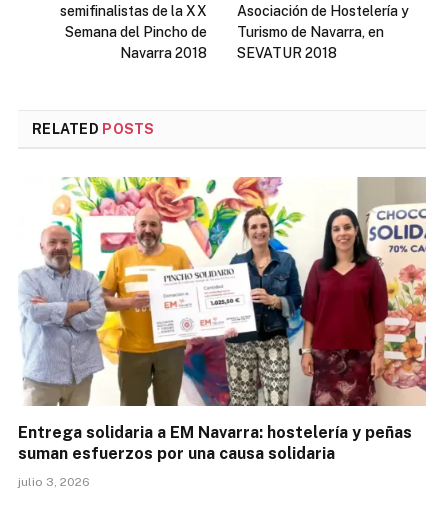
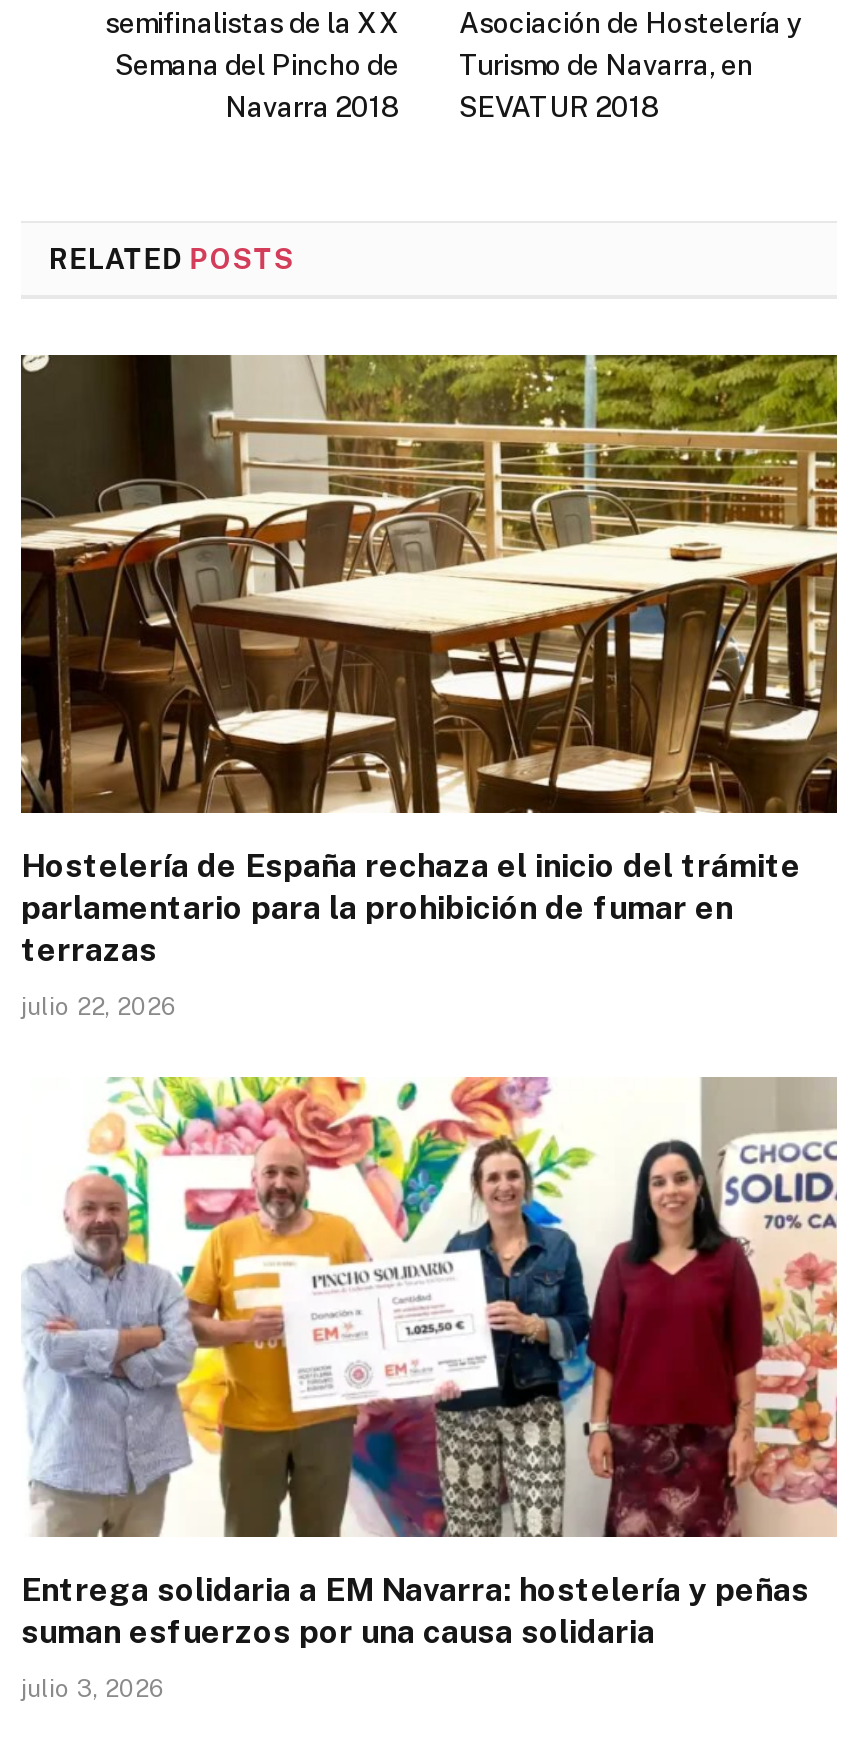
none -> [19,352,839,1021] [image] | Hostelería de España rechaza el inicio del trámite | parlamentario para la prohibición de fumar en | terrazas | julio 22, 2026

